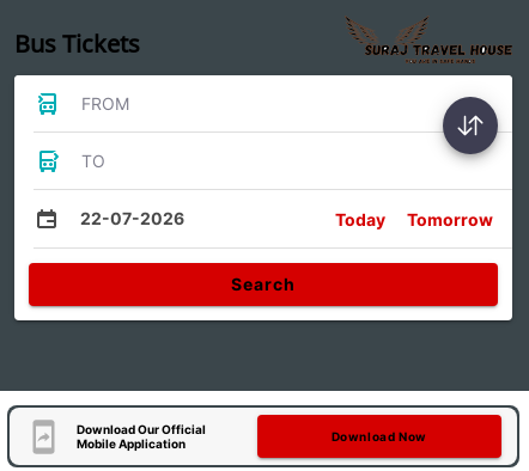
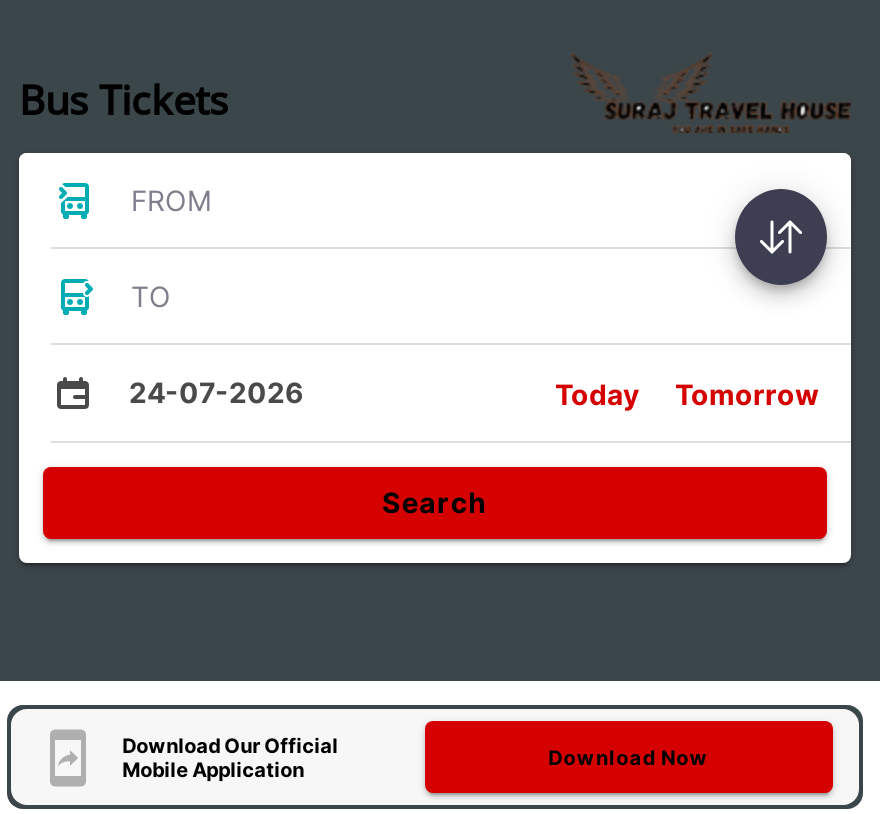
[80,208,184,228] 22-07-2026 -> [129,375,303,409] 24-07-2026

